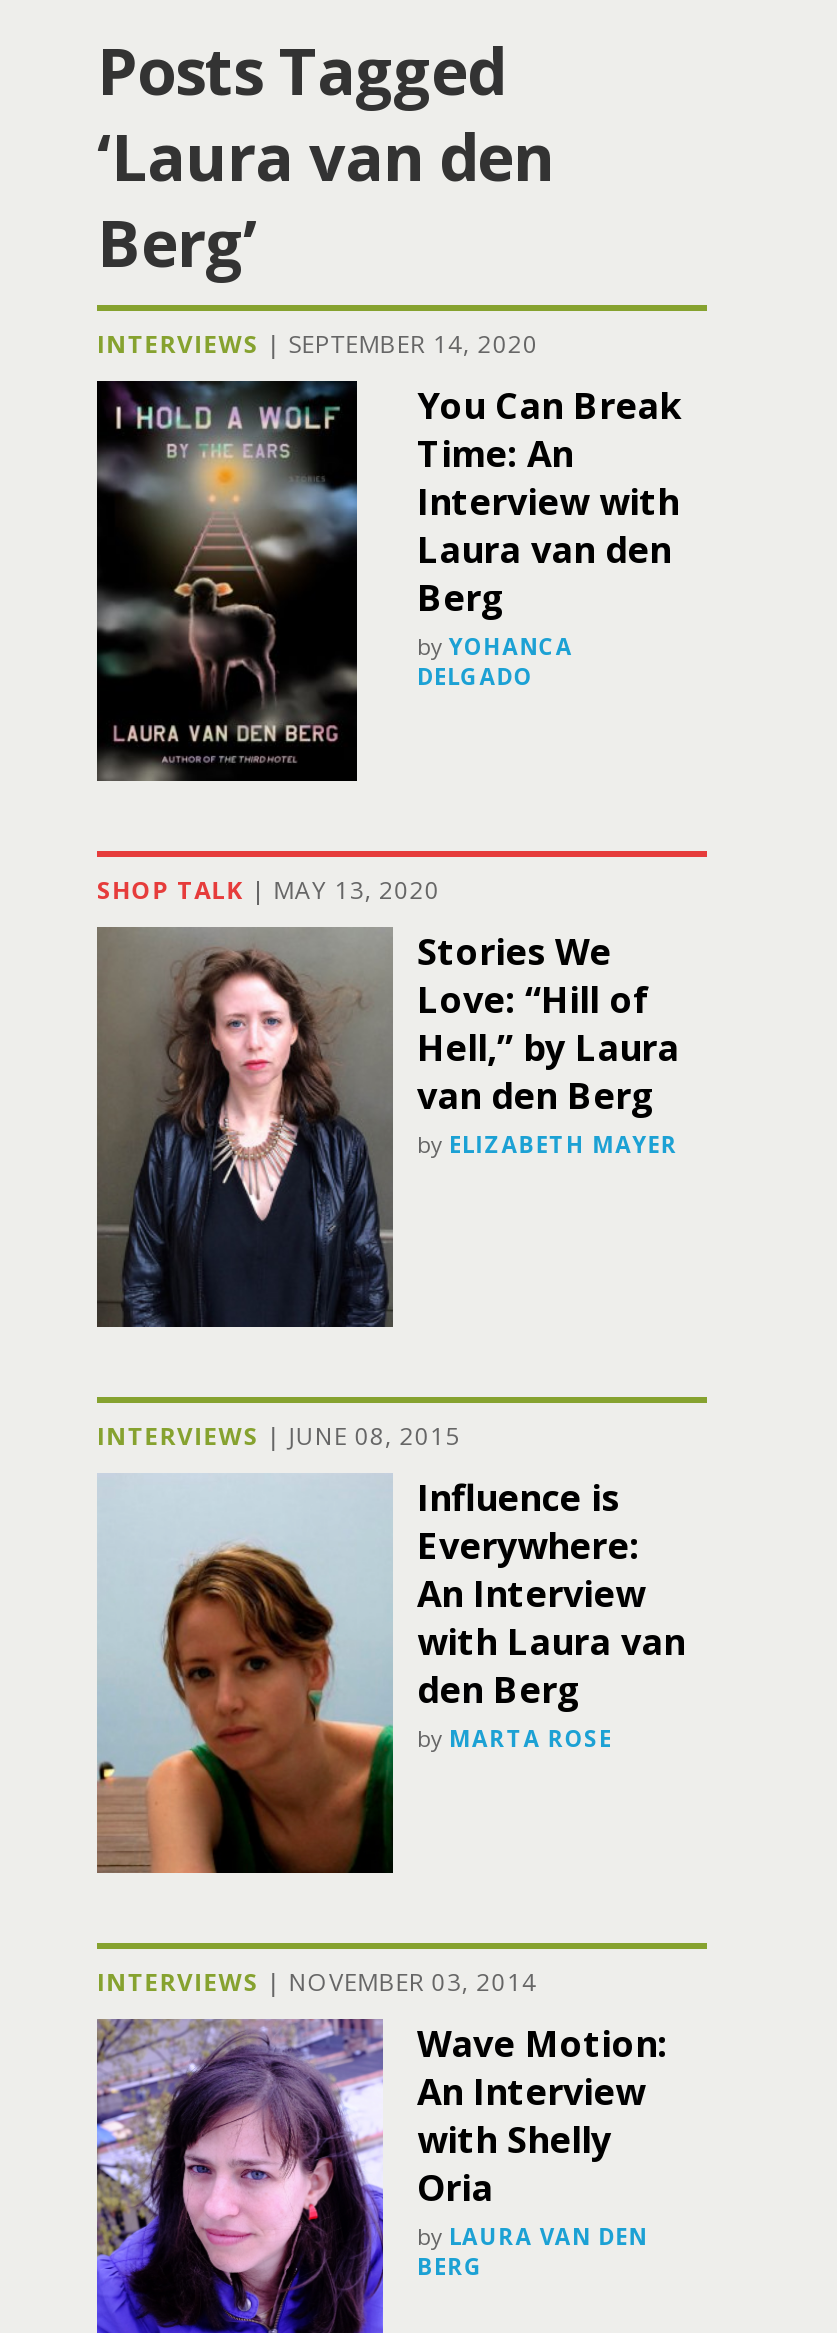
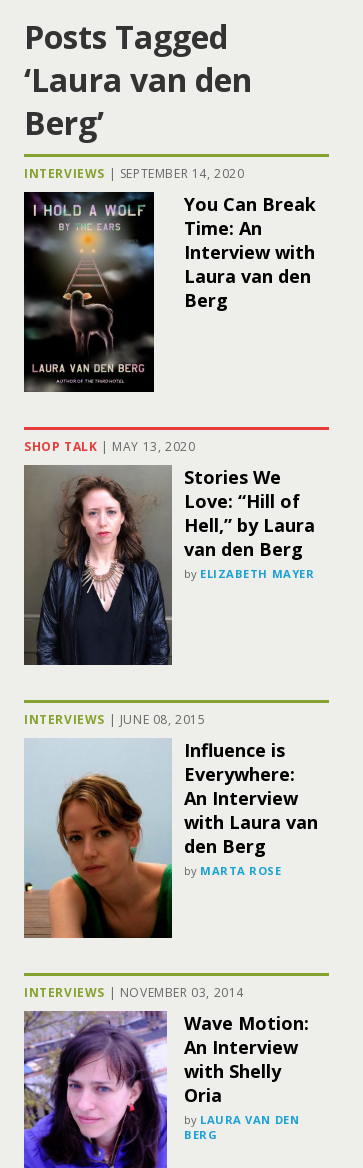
[417,631,573,691] by YOHANCA | DELGADO -> none

